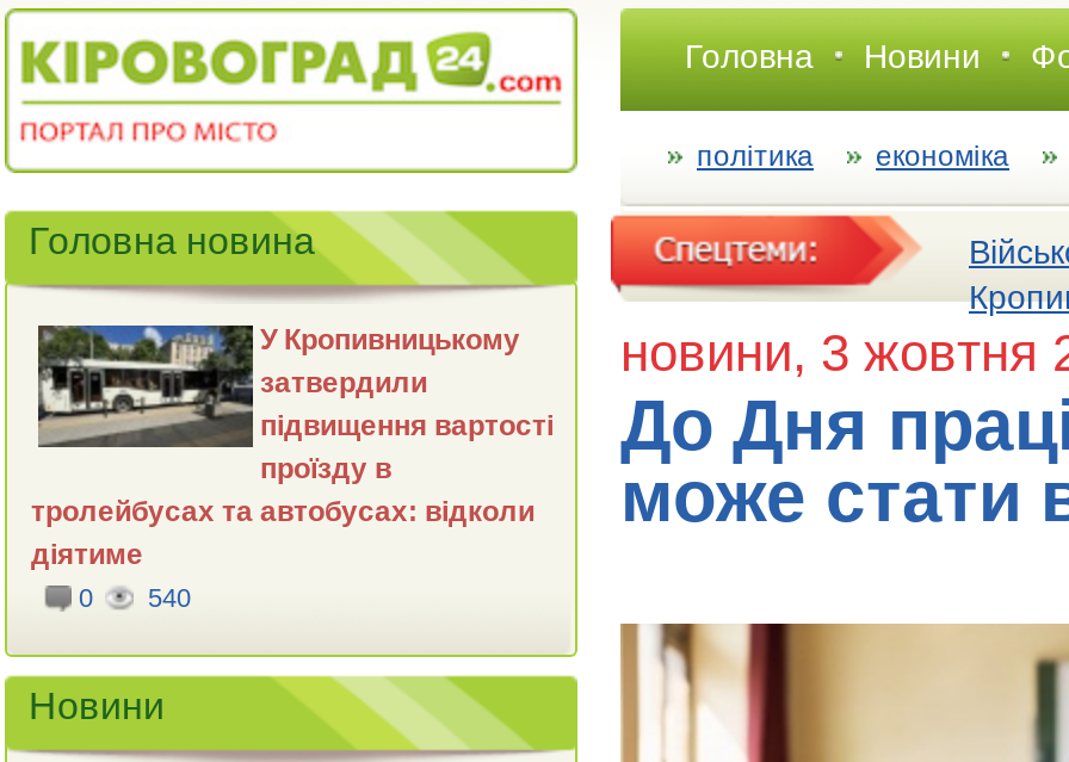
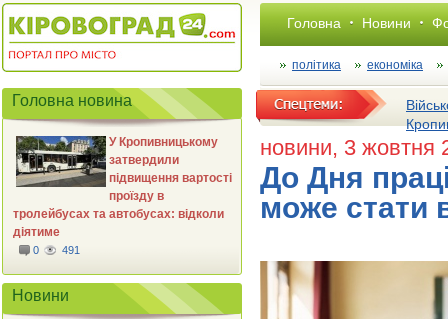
[79,583,191,612] 0 540 -> [33,244,80,256] 0 491

